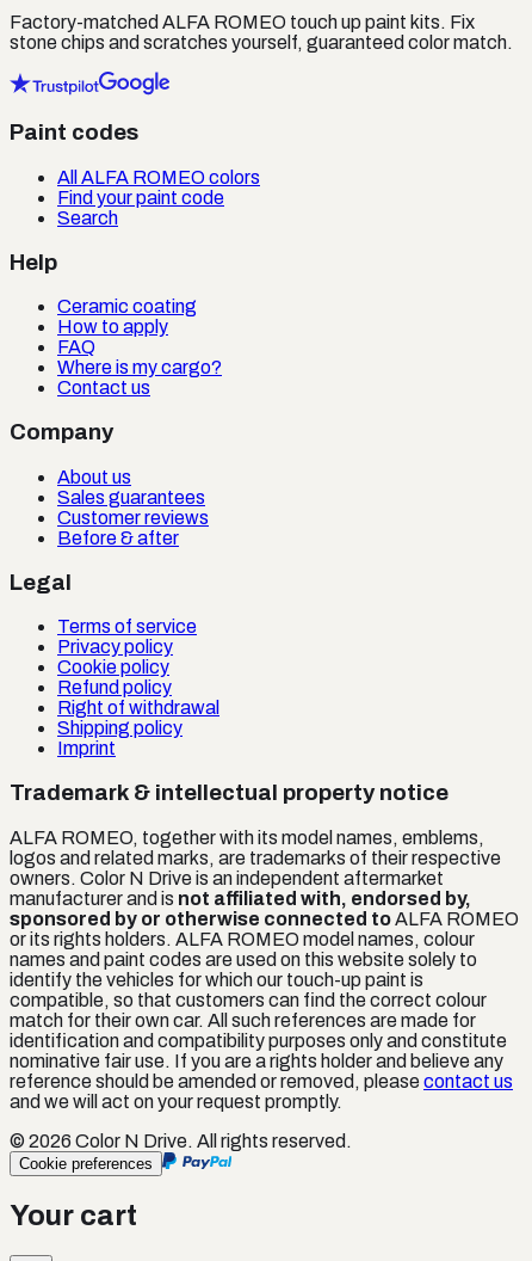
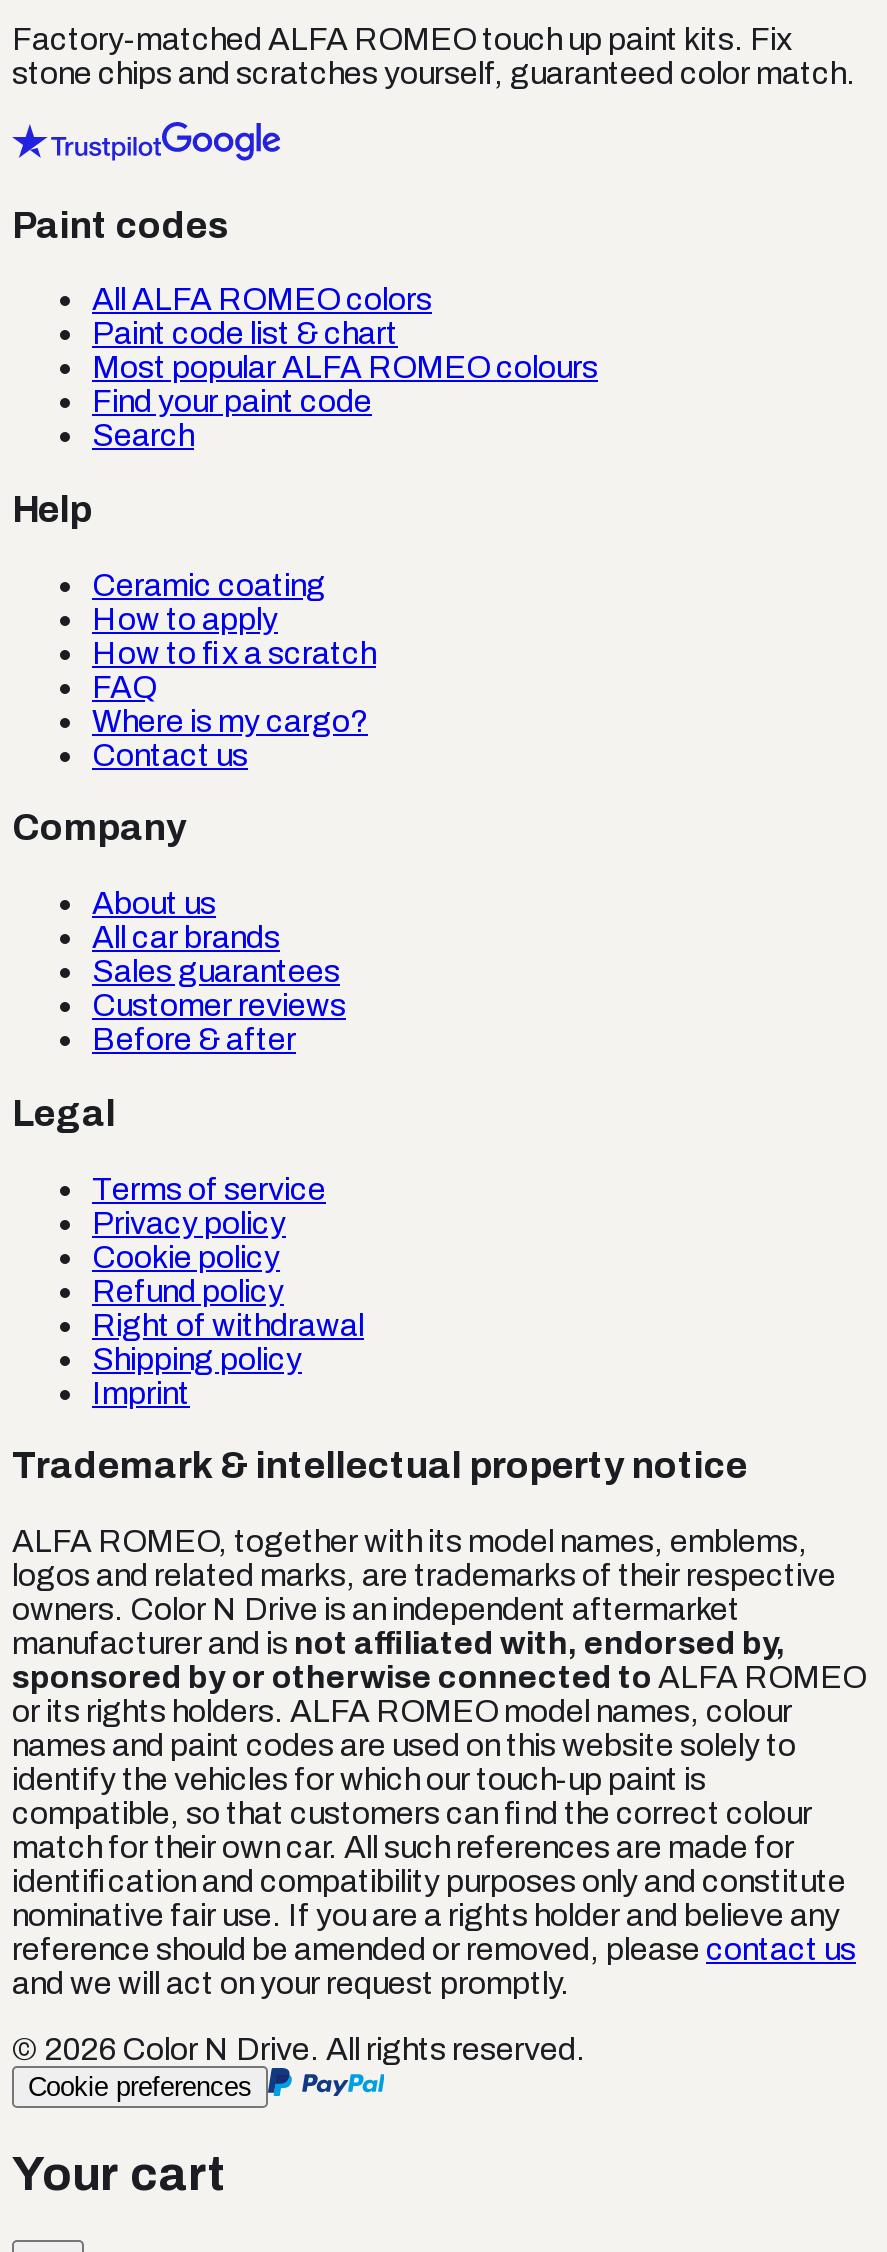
none -> [92,316,598,384] Paint code list & chart | Most popular ALFA ROMEO colours
none -> [92,635,376,669] How to fix a scratch
none -> [92,920,280,954] All car brands

